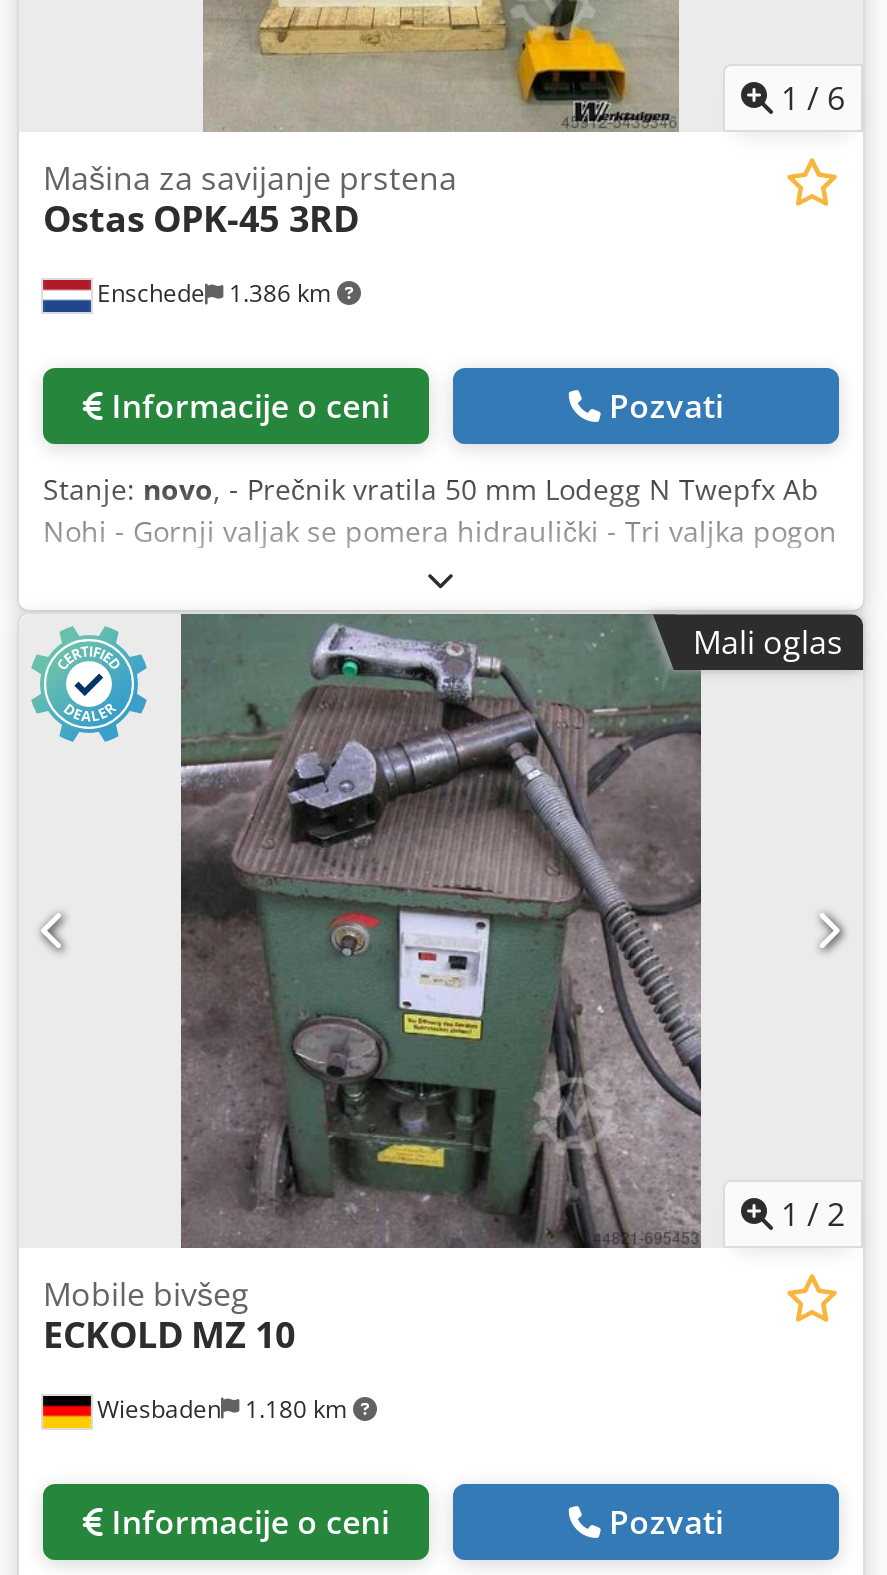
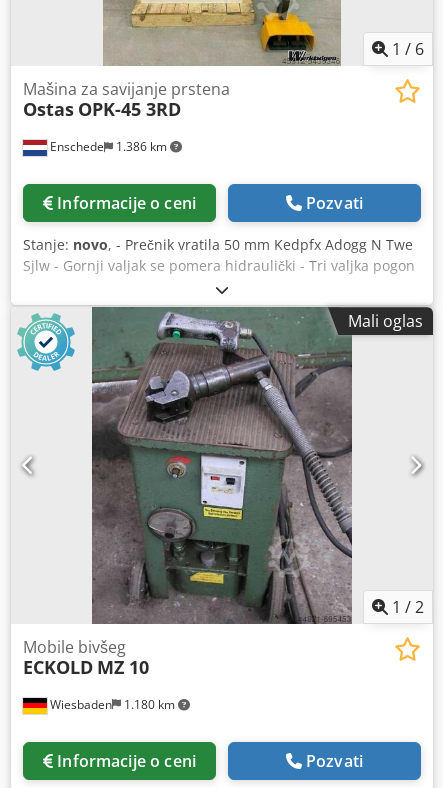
[43,470,819,508] Stanje: novo, - Prečnik vratila 50 mm Lodegg N Twepfx Ab -> [23,235,413,254] Stanje: novo, - Prečnik vratila 50 mm Kedpfx Adogg N Twe
[43,512,837,550] Nohi - Gornji valjak se pomera hidraulički - Tri valjka pogon -> [23,256,415,275] Sjlw - Gornji valjak se pomera hidraulički - Tri valjka pogon

